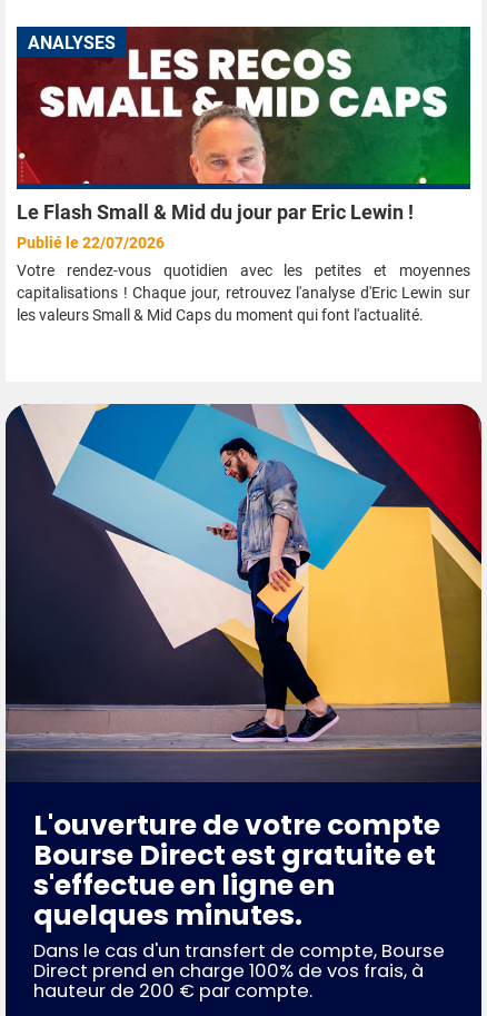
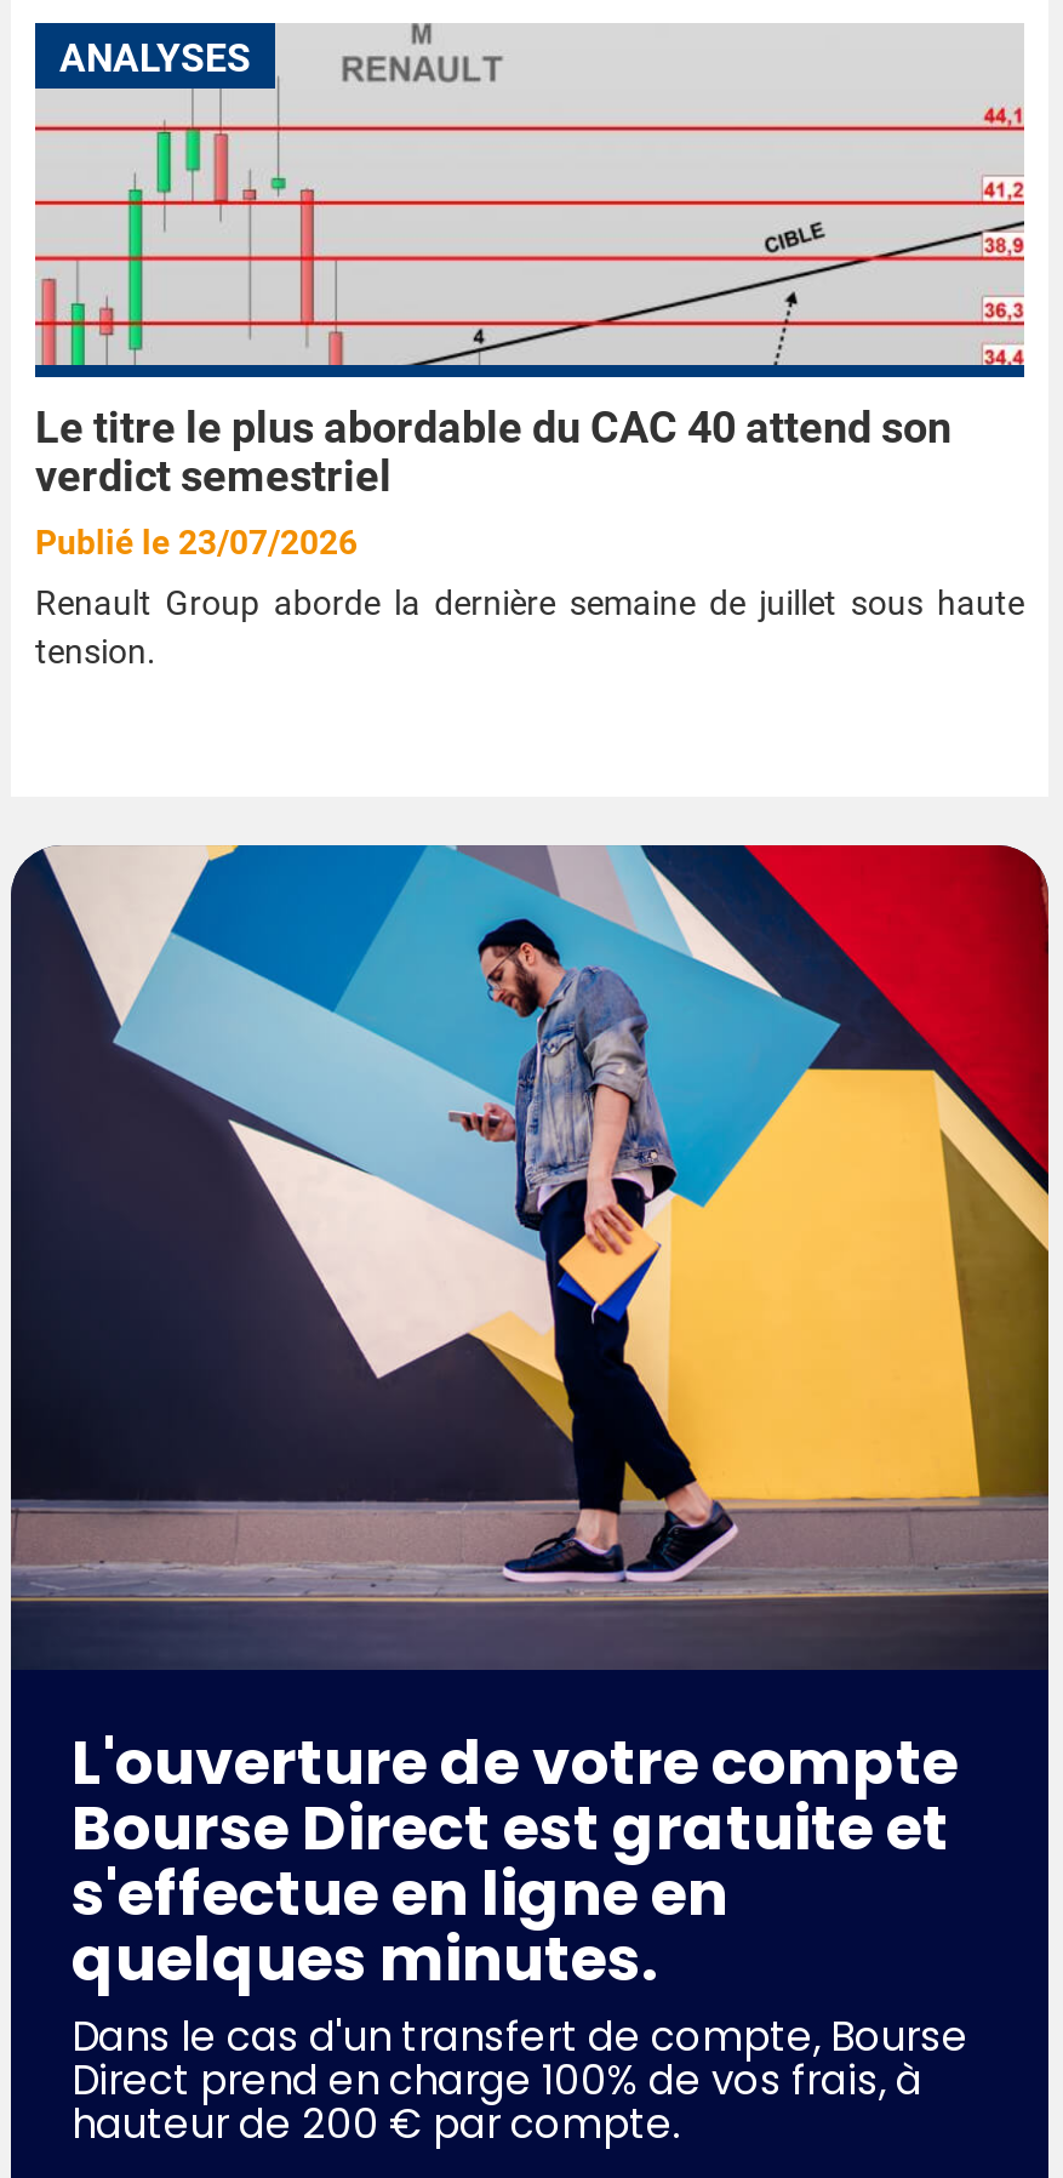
[16,26,471,251] [image] | Le Flash Small & Mid du jour par Eric Lewin ! | Publié le 22/07/2026 -> [35,23,1027,561] [image] | Le titre le plus abordable du CAC 40 attend son | verdict semestriel | Publié le 23/07/2026
[17,261,470,324] Votre rendez-vous quotidien avec les petites et moyennes | capitalisations ! Chaque jour, retrouvez l'analyse d'Eric Lewin sur | les valeurs Small & Mid Caps du moment qui font l'actualité. -> [35,583,1024,670] Renault Group aborde la dernière semaine de juillet sous haute | tension.

